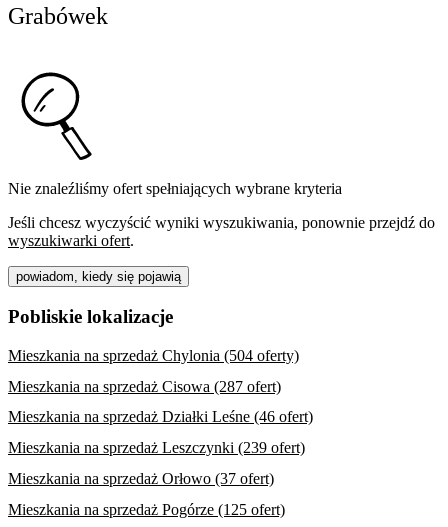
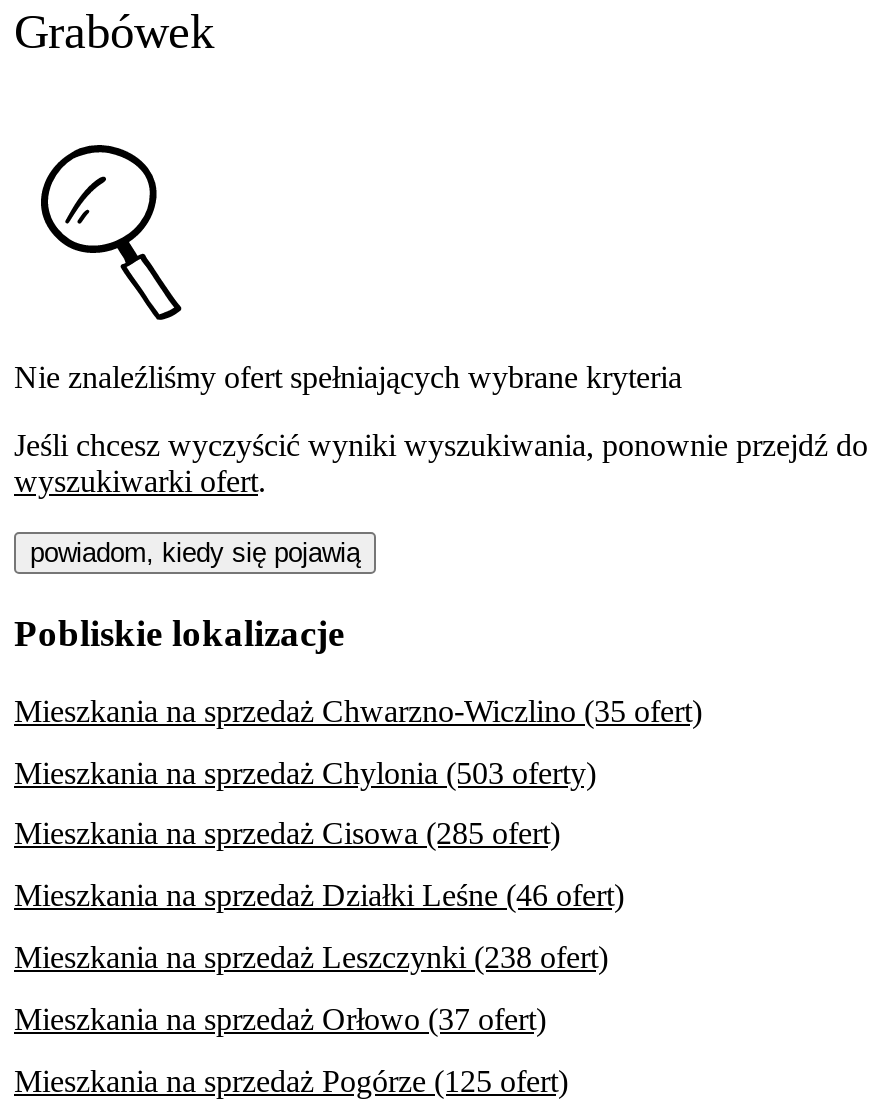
[8,347,299,394] Mieszkania na sprzedaż Chylonia (504 oferty) | Mieszkania na sprzedaż Cisowa (287 ofert) -> [14,693,702,851] Mieszkania na sprzedaż Chwarzno-Wiczlino (35 ofert) | Mieszkania na sprzedaż Chylonia (503 oferty) | Mieszkania na sprzedaż Cisowa (285 ofert)
[8,439,305,456] Mieszkania na sprzedaż Leszczynki (239 ofert) -> [14,940,608,974] Mieszkania na sprzedaż Leszczynki (238 ofert)

